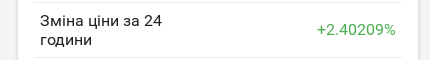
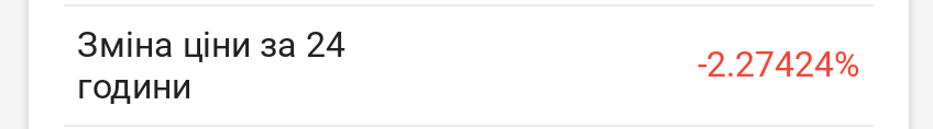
[317,19,396,38] +2.40209% -> [698,43,860,84] -2.27424%

